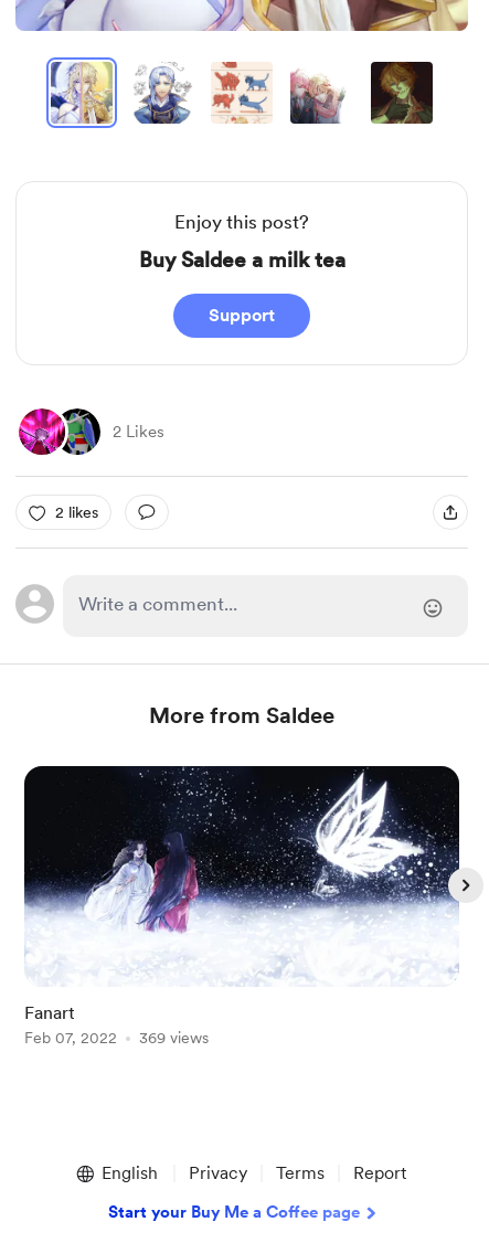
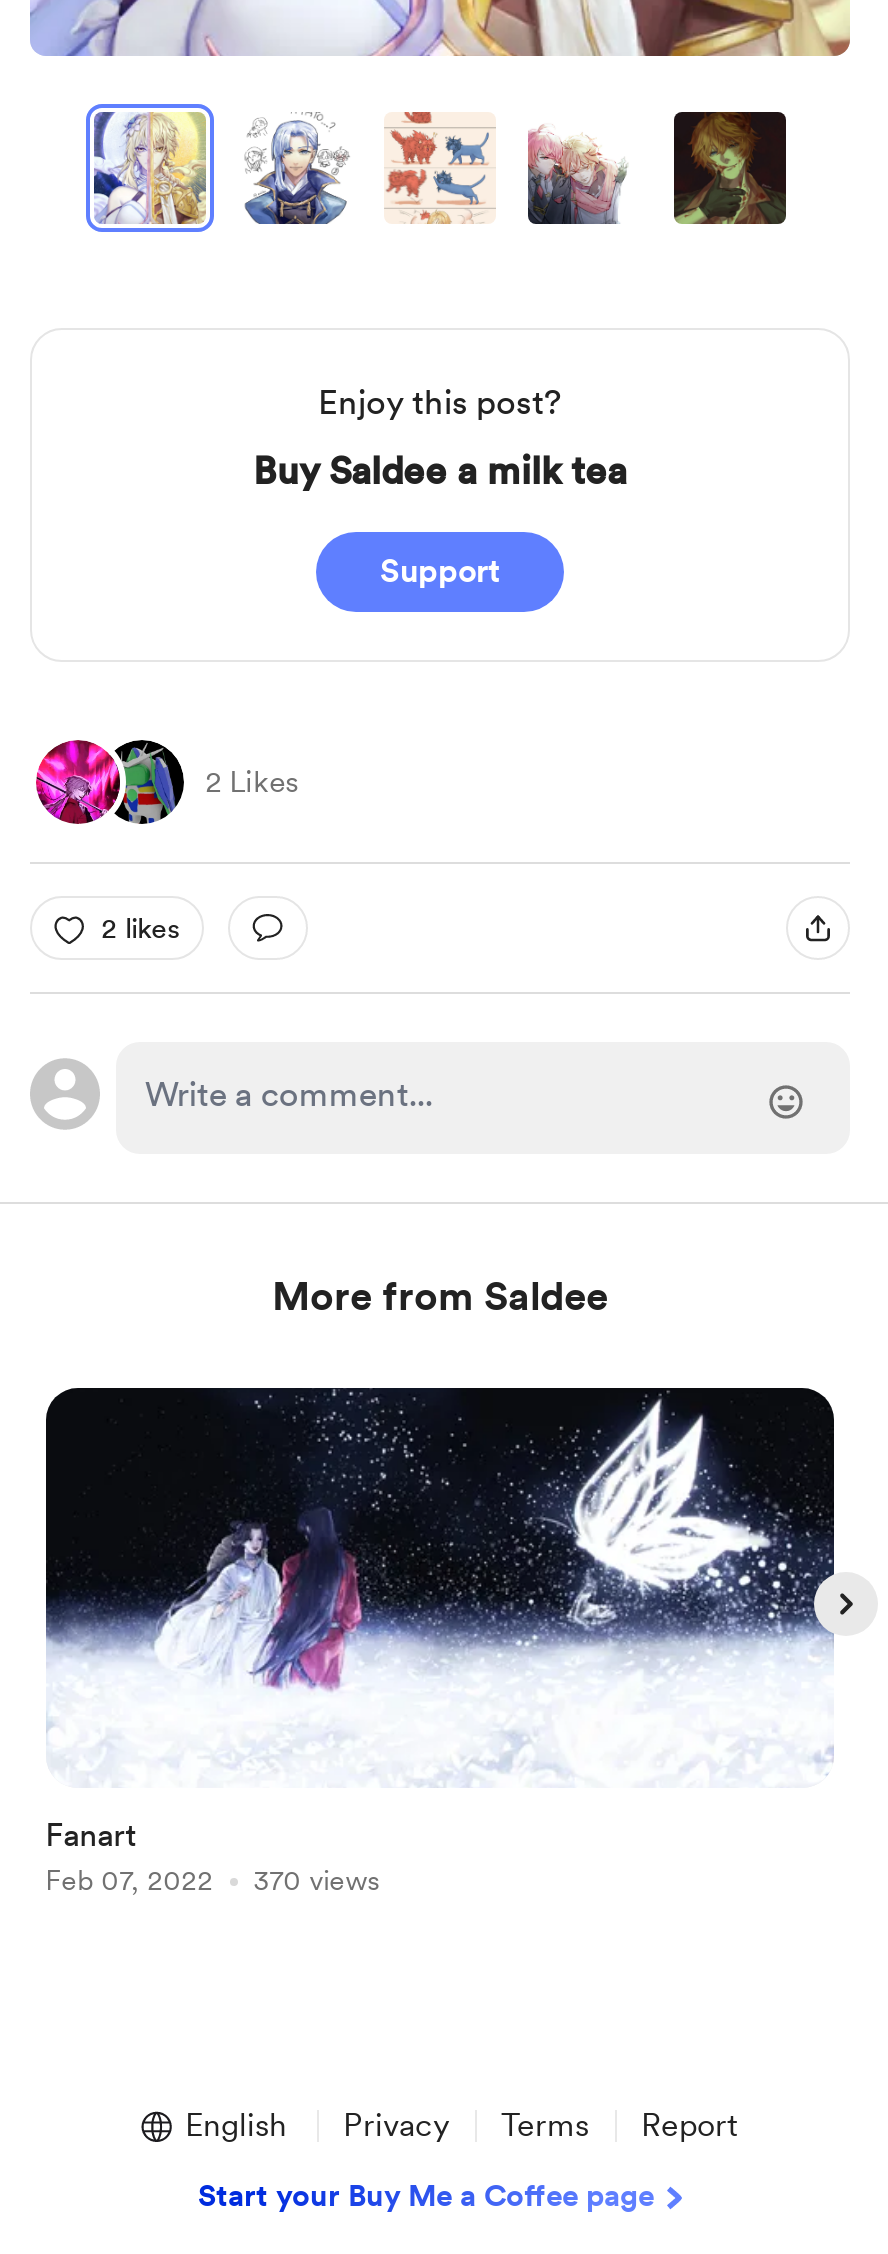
[24,1029,208,1047] Feb 07, 2022 369 views -> [45,1864,379,1896] Feb 07, 2022 370 views

